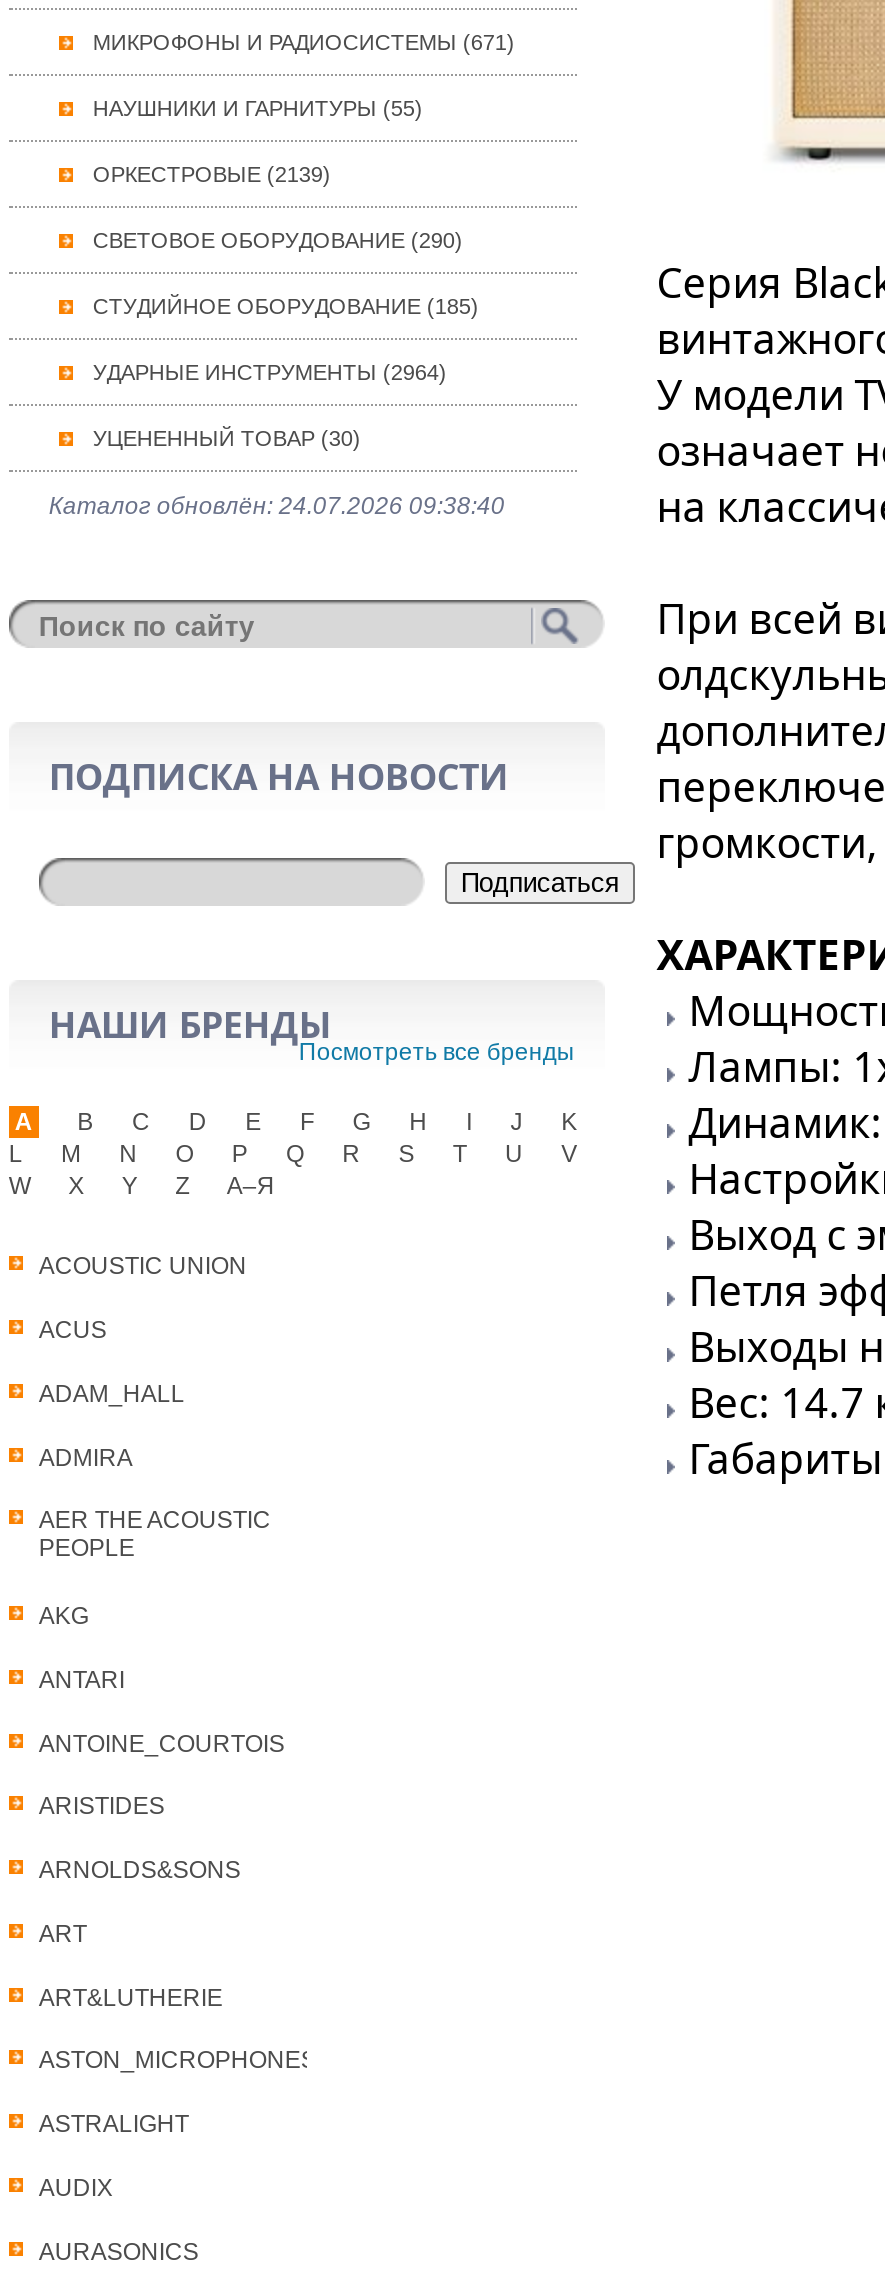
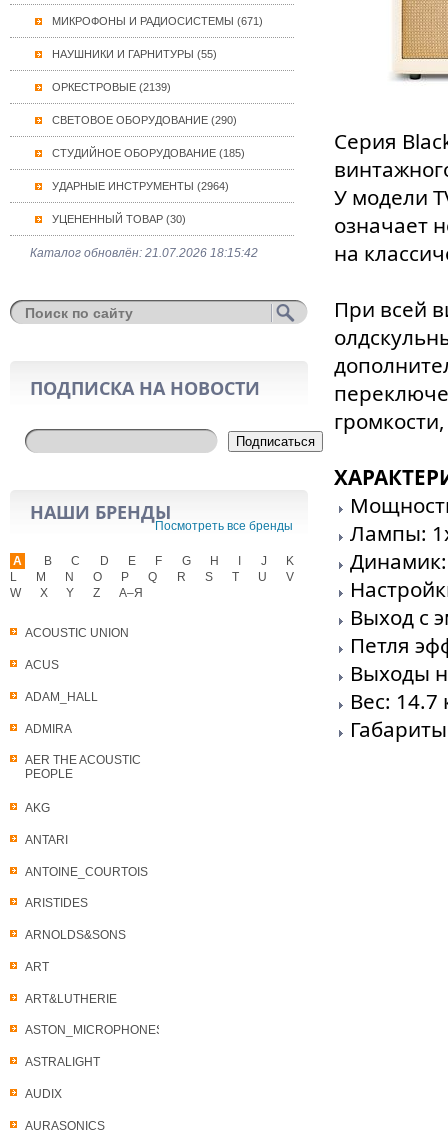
[49,492,505,520] Каталог обновлён: 24.07.2026 09:38:40 -> [30,246,258,260] Каталог обновлён: 21.07.2026 18:15:42

